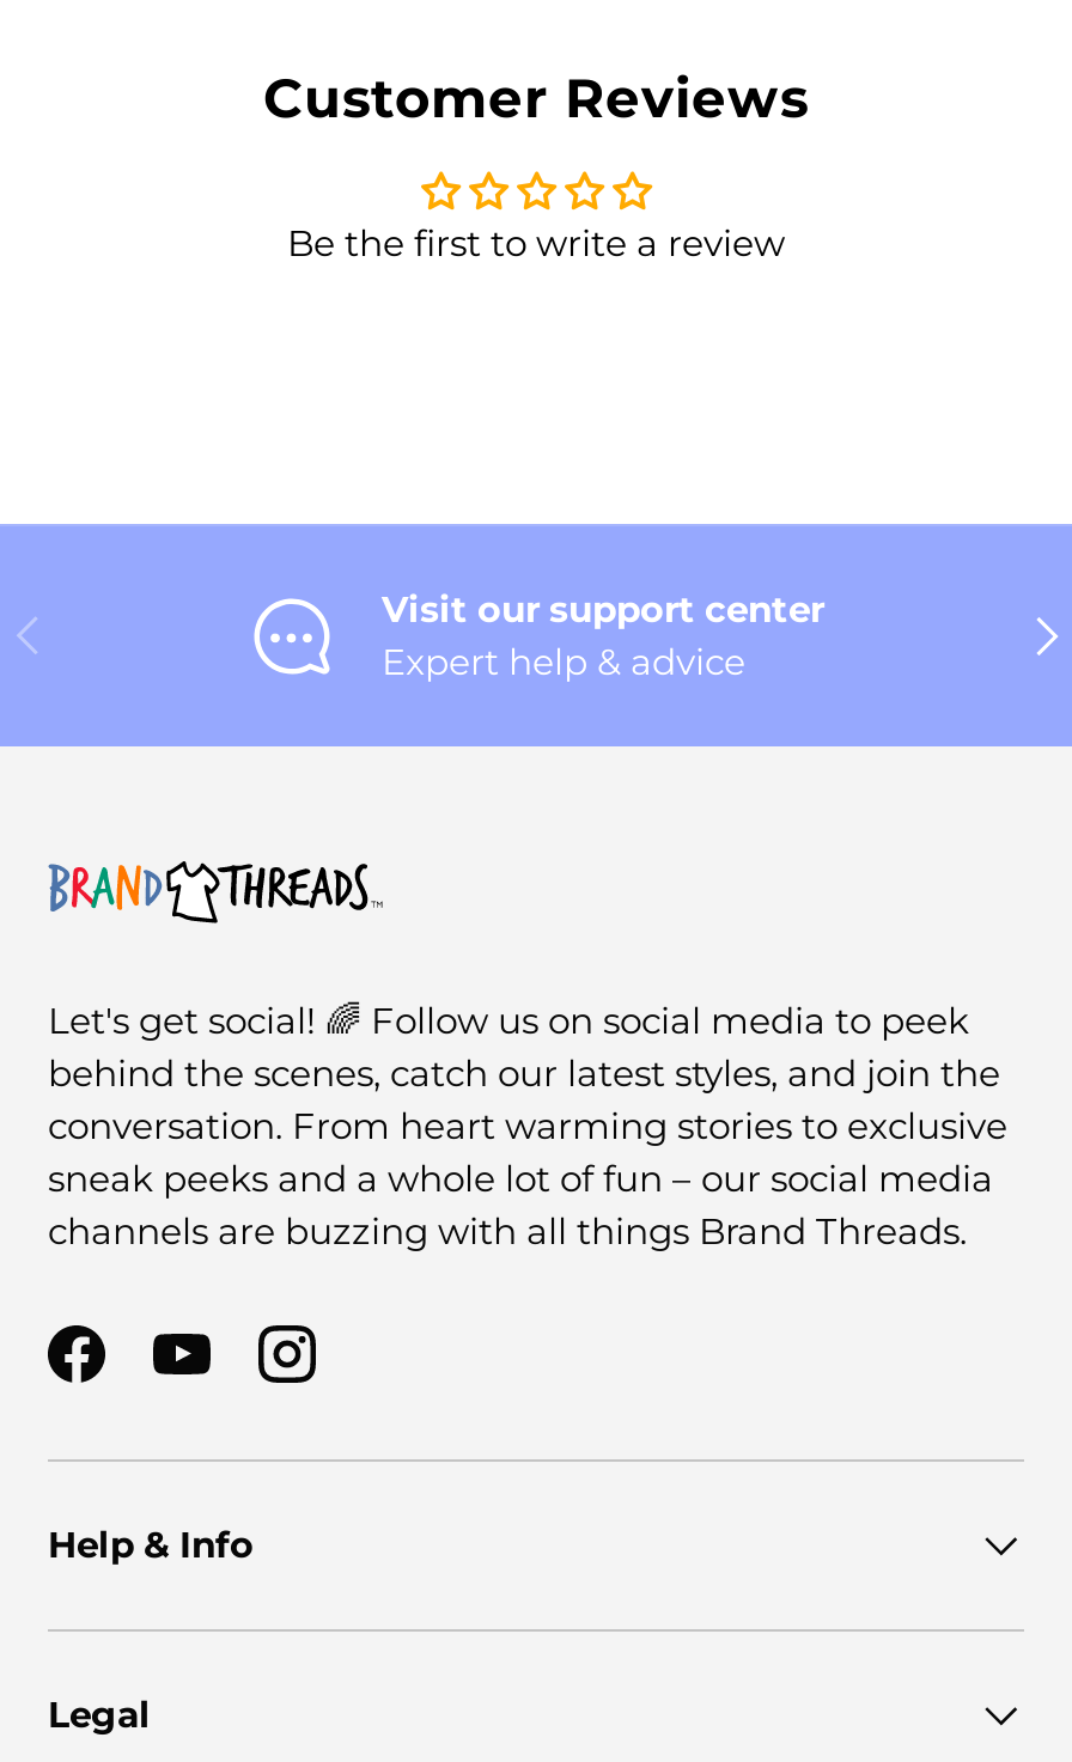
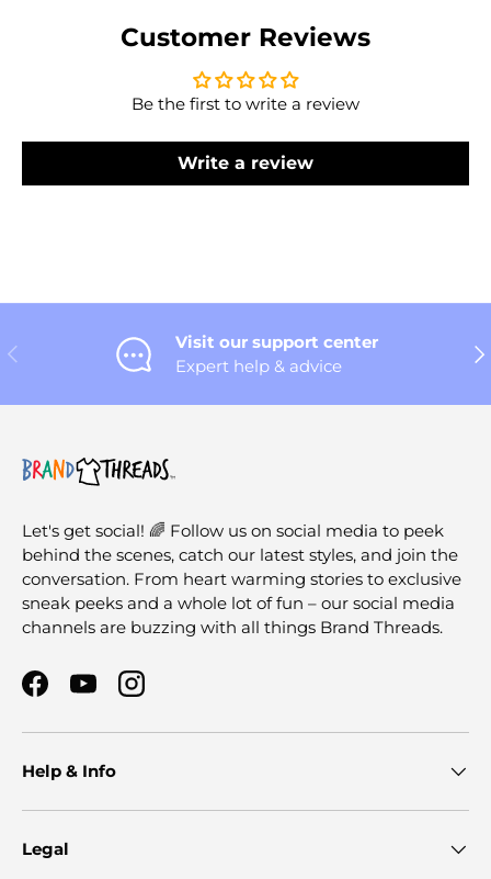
none -> [178,153,313,173] Write a review

